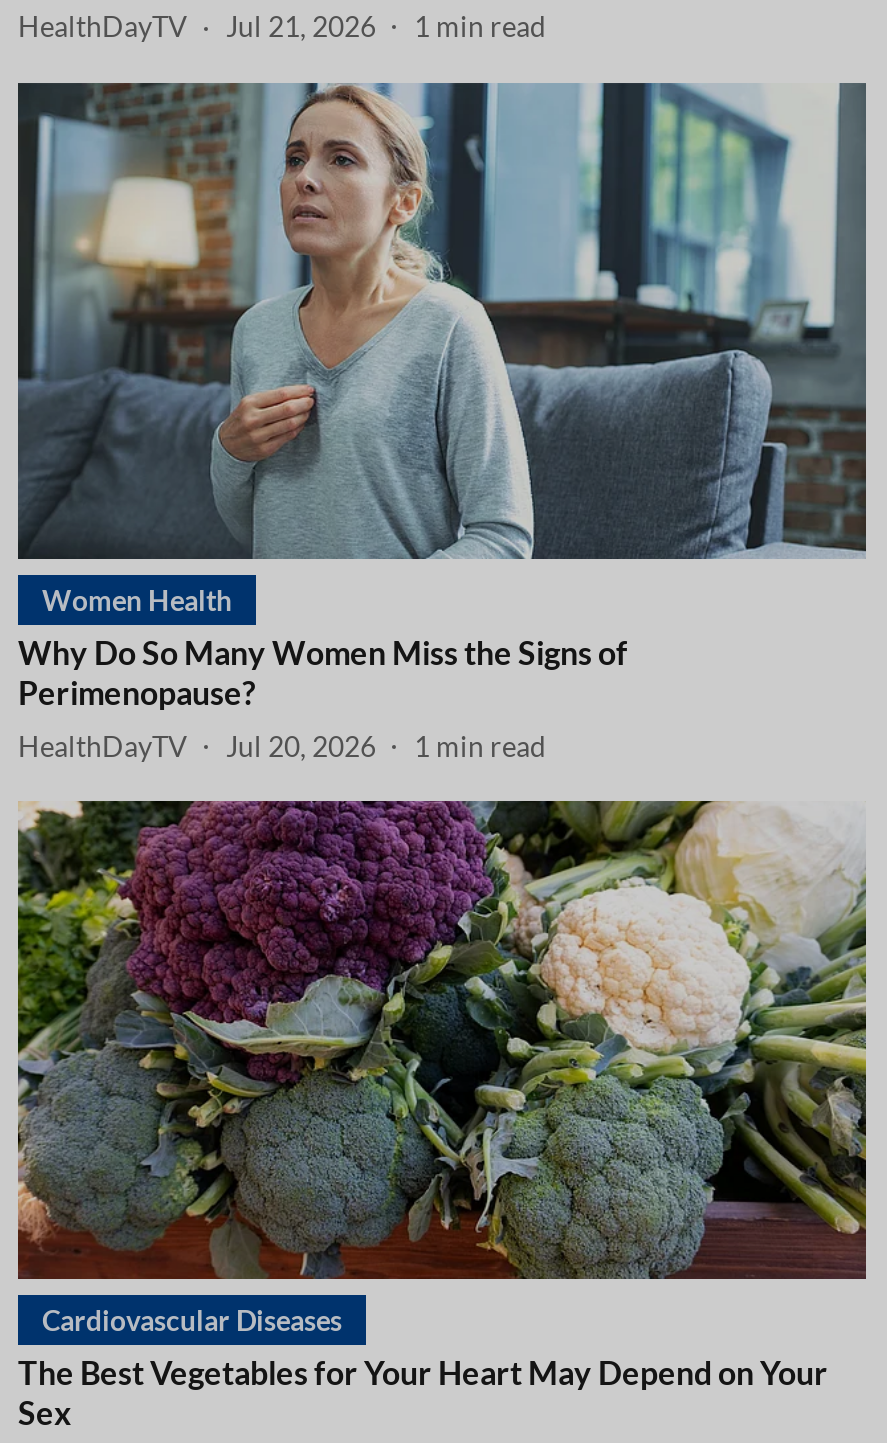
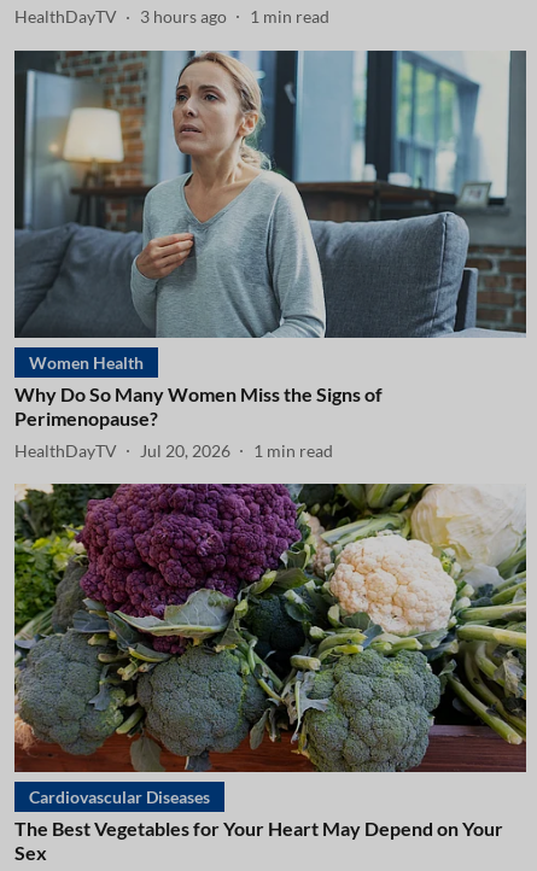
[18,9,546,43] HealthDayTV Jul 21, 2026 1 min read -> [14,6,329,27] HealthDayTV 3 hours ago 1 min read

